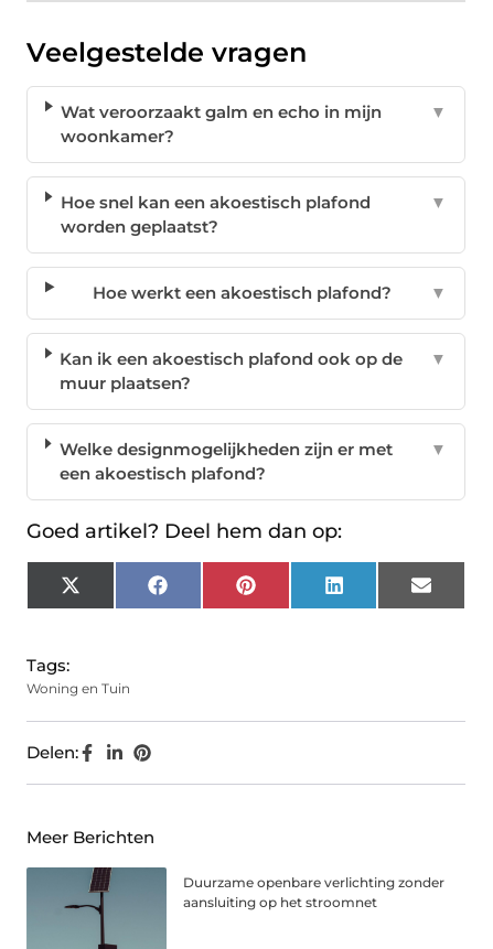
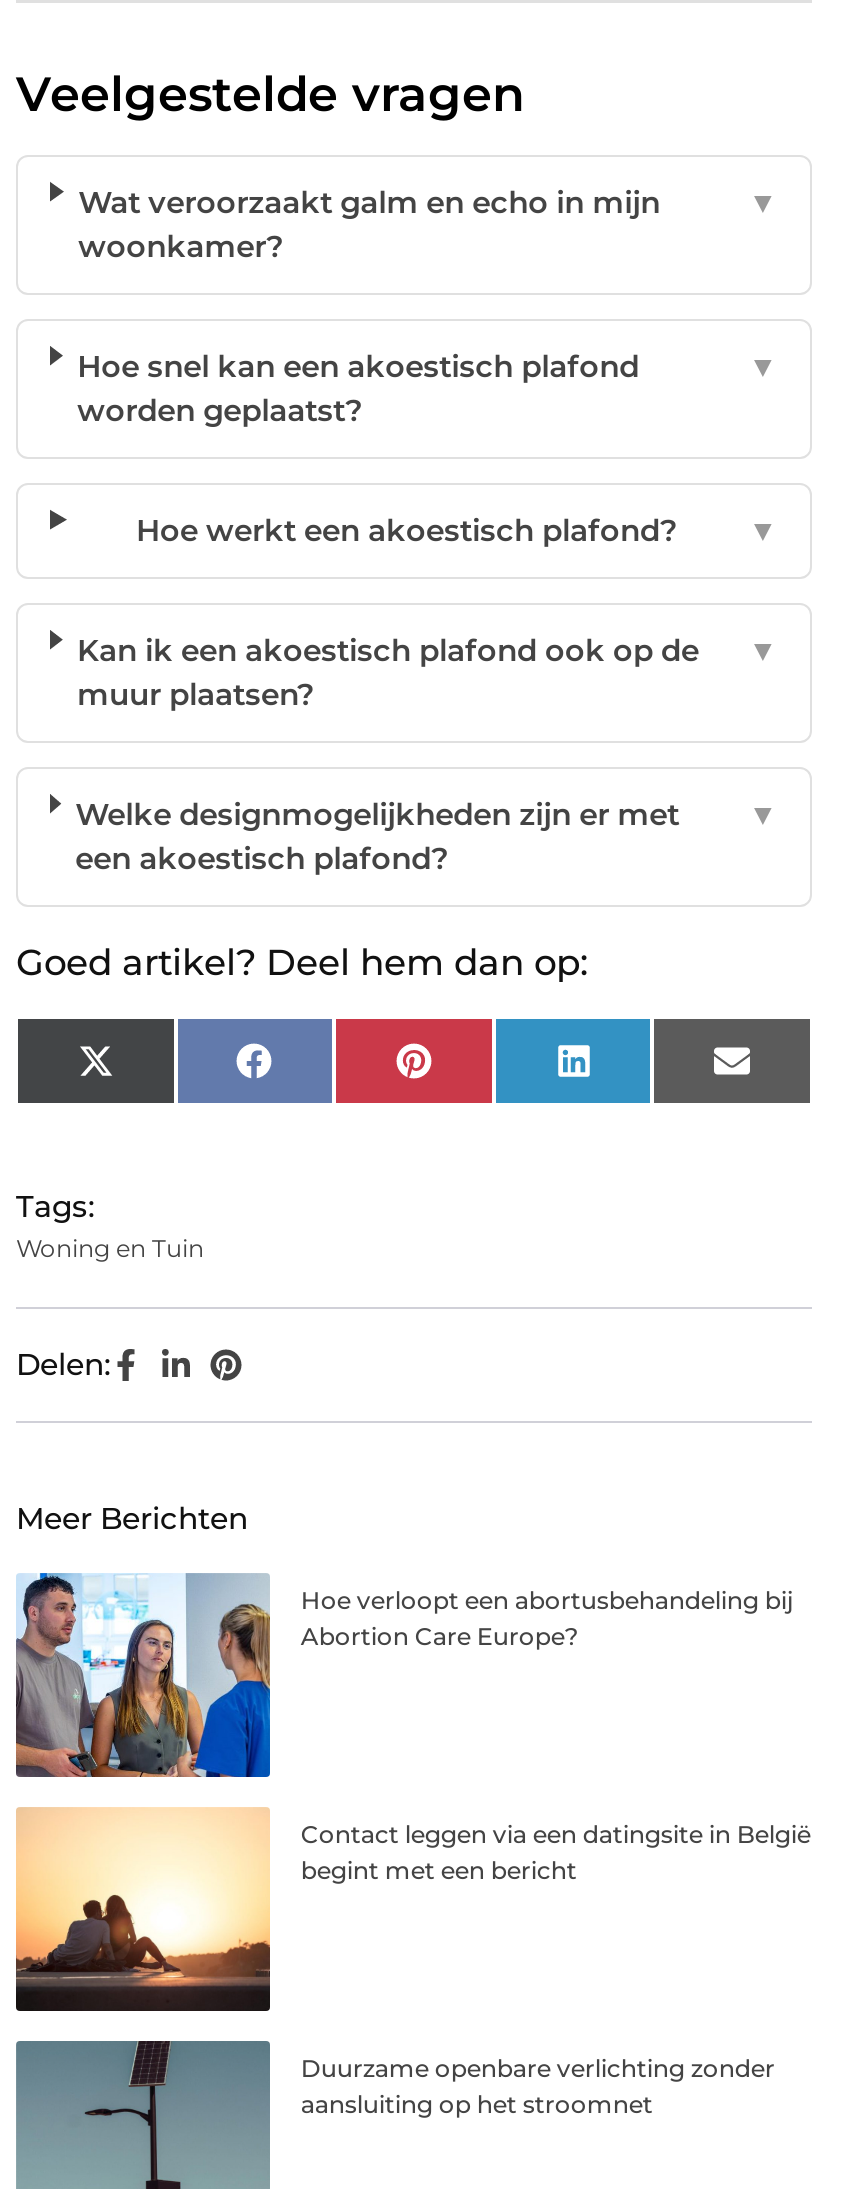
none -> [14,1571,793,1779] [image] | Hoe verloopt een abortusbehandeling bij | Abortion Care Europe?
none -> [14,1805,811,2013] [image] | Contact leggen via een datingsite in België | begint met een bericht

